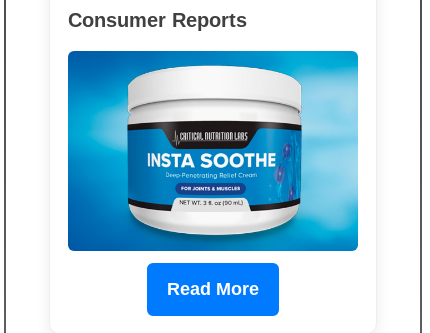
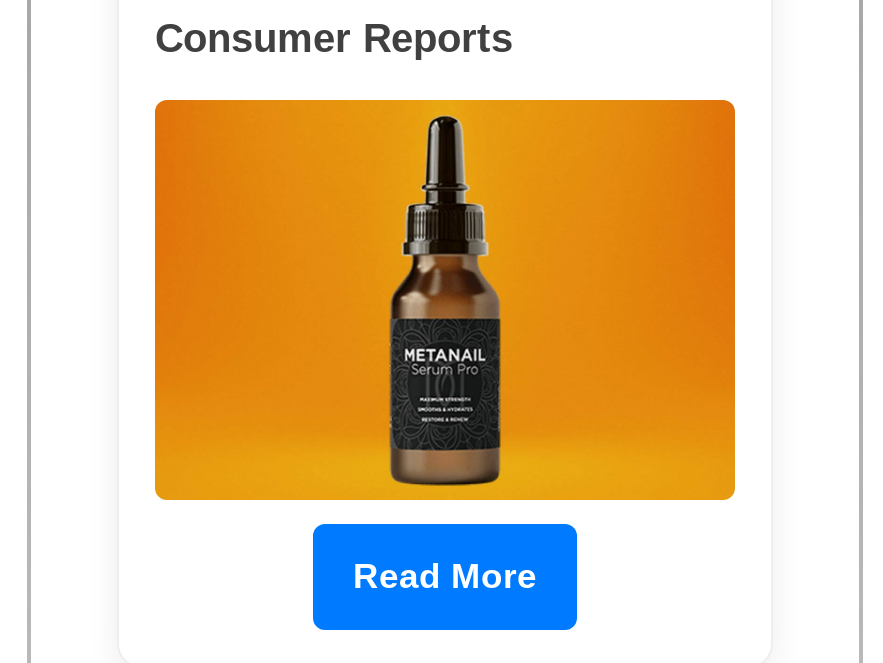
[67,50,359,252] [image] -> [153,97,737,503] [image]

